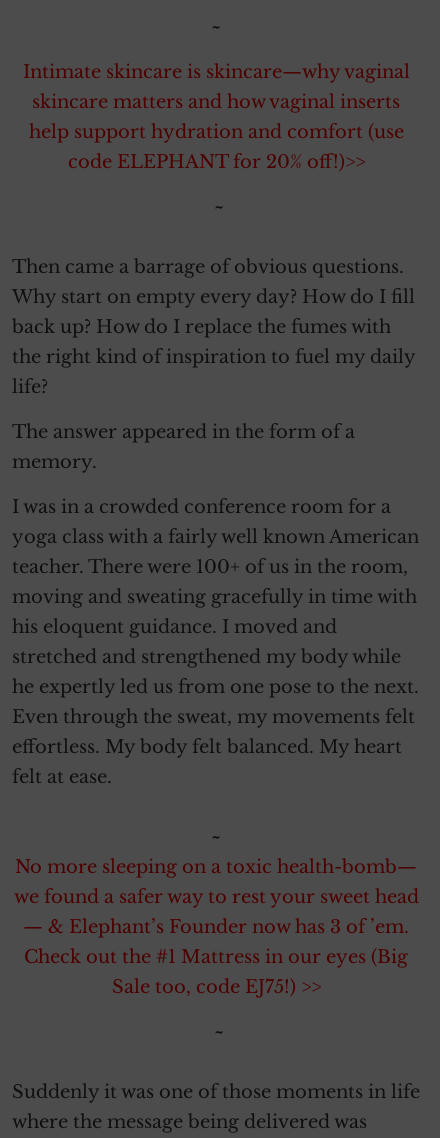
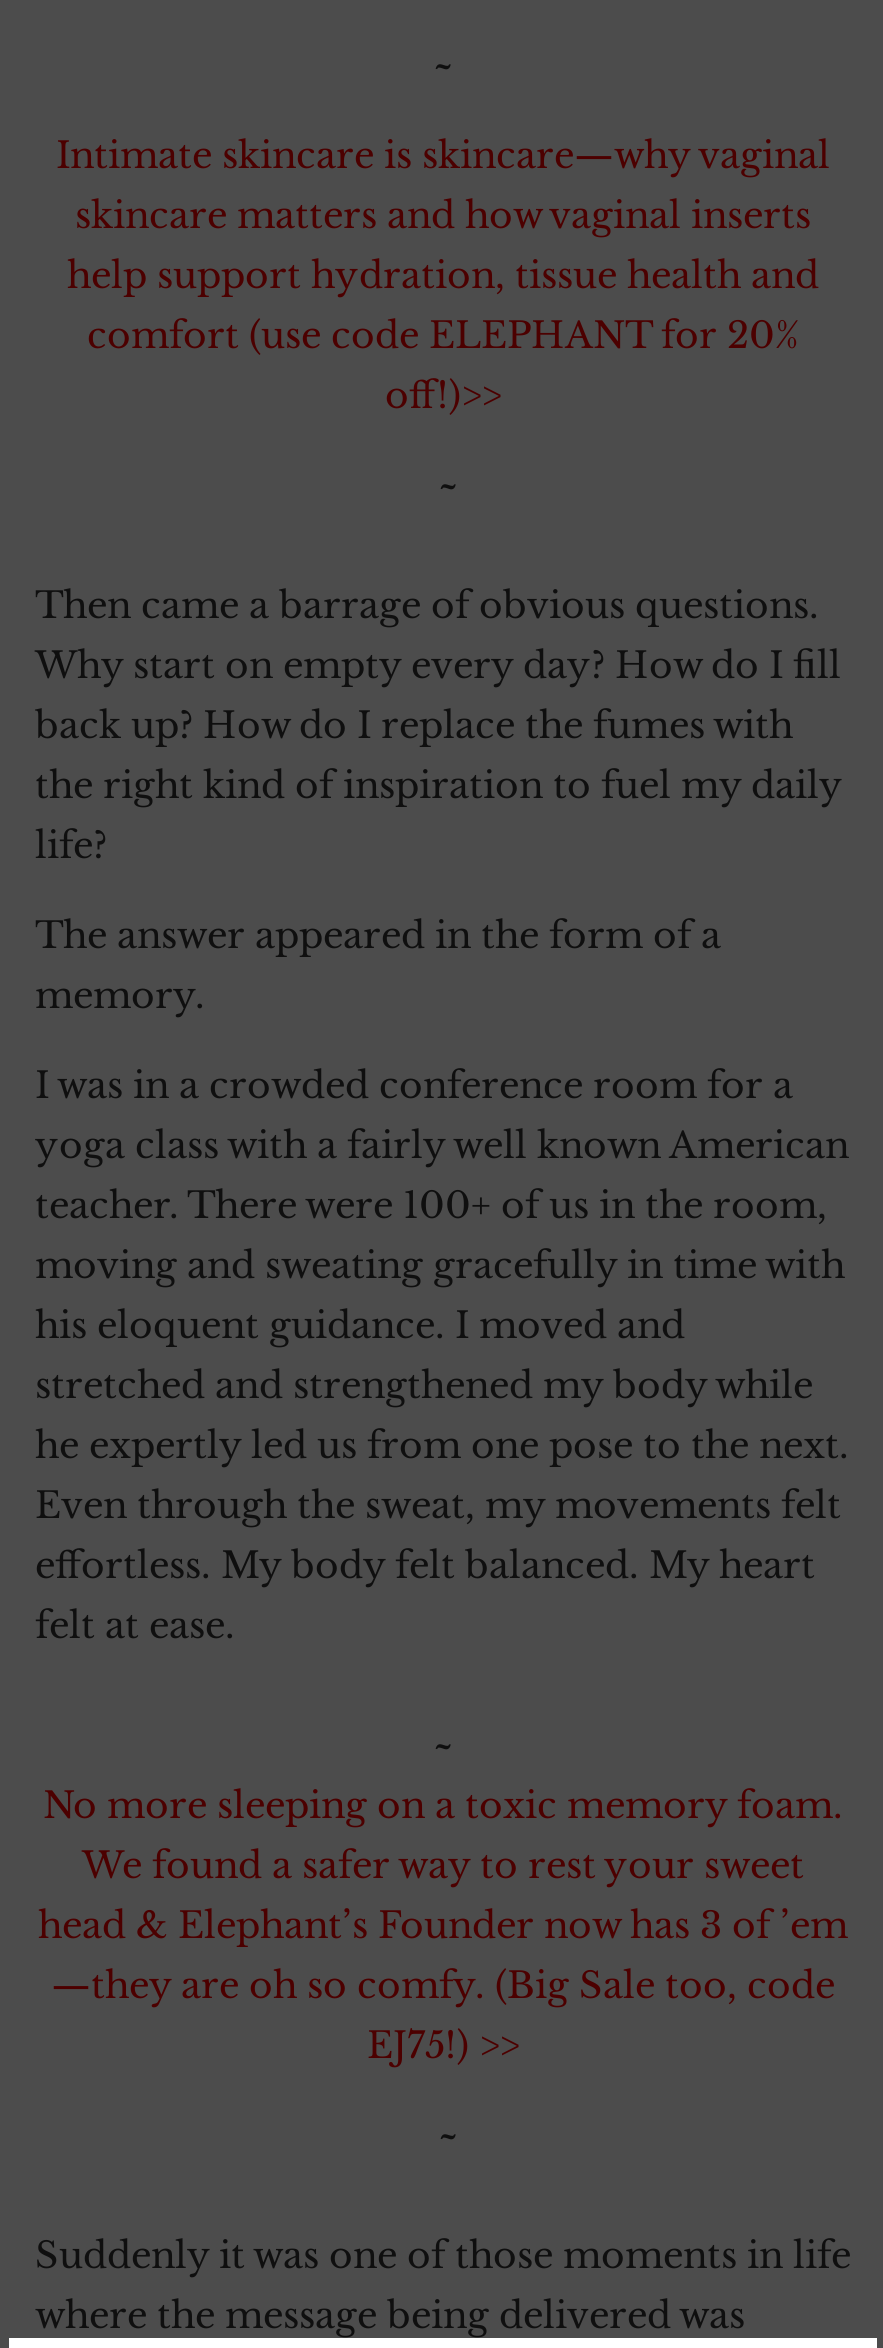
[28,121,403,173] help support hydration and comfort (use | code ELEPHANT for 20% off!)>> -> [67,255,819,419] help support hydration, tissue health and | comfort (use code ELEPHANT for 20% | off!)>>
[13,856,418,998] No more sleeping on a toxic health-bomb— | we found a safer way to rest your sweet head | — & Elephant’s Founder now has 3 of ’em. | Check out the #1 Mattress in our eyes (Big | Sale too, code EJ75!) >> -> [38,1785,848,2069] No more sleeping on a toxic memory foam. | We found a safer way to rest your sweet | head & Elephant’s Founder now has 3 of ’em | —they are oh so comfy. (Big Sale too, code | EJ75!) >>

